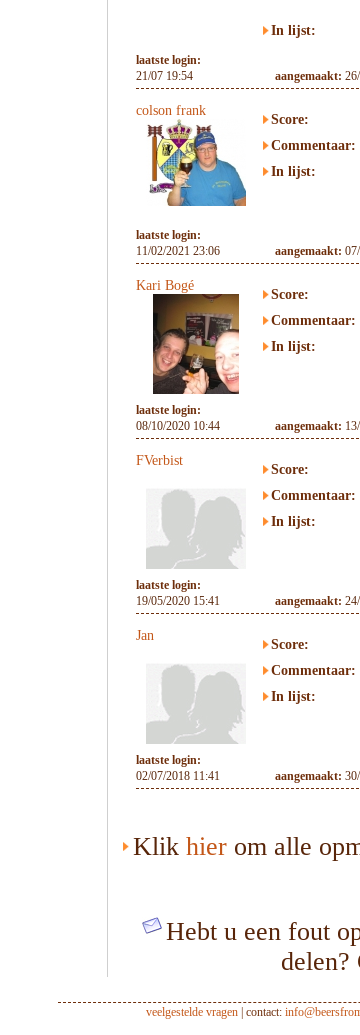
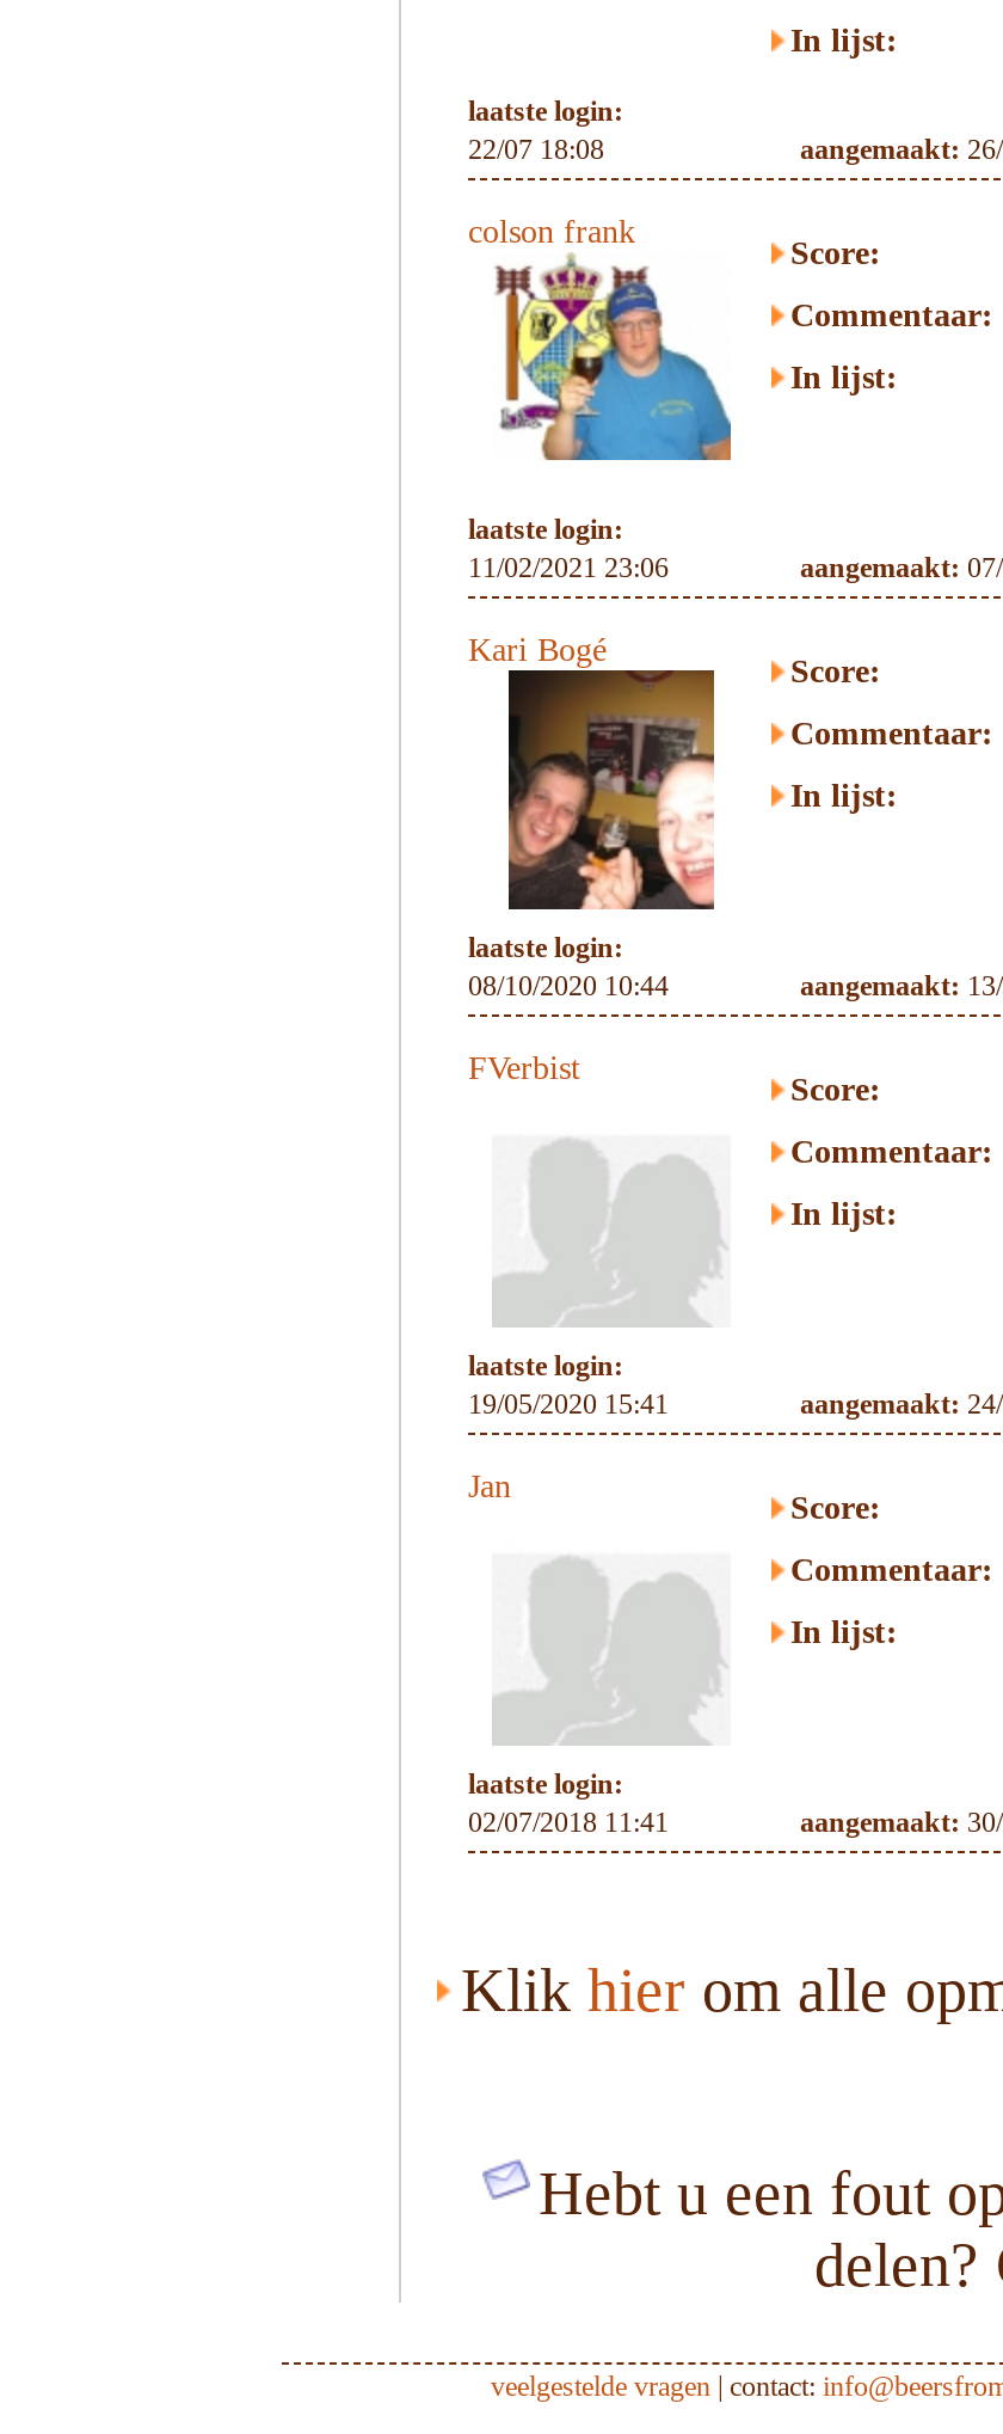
[136,69,193,83] 21/07 19:54 -> [468,133,604,166] 22/07 18:08

